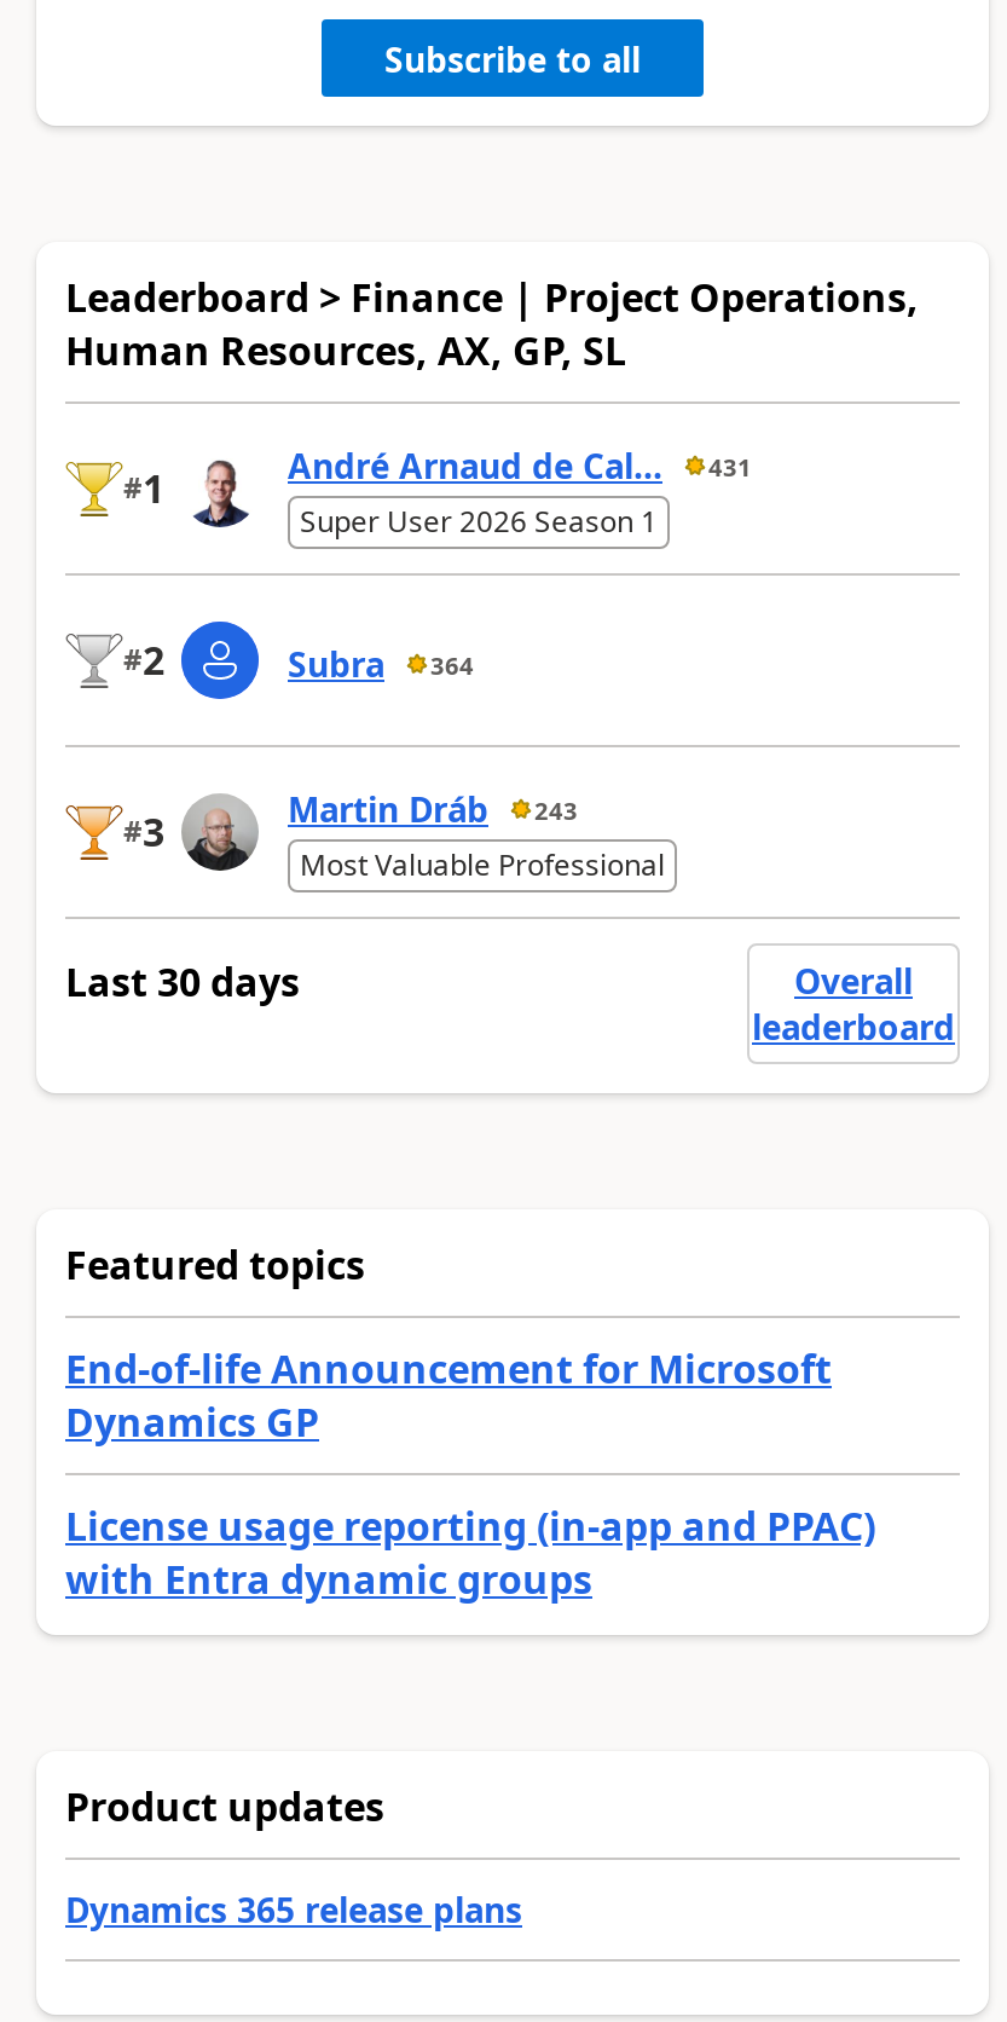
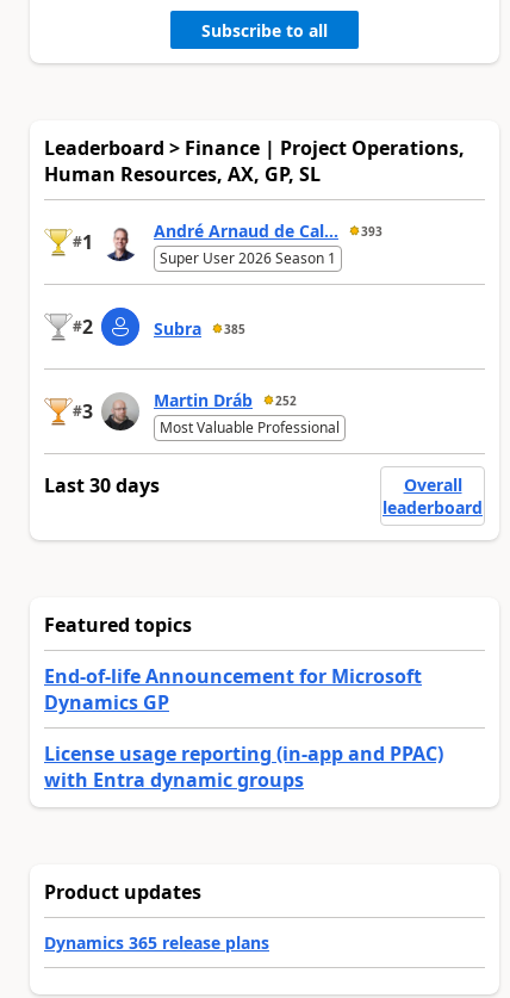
[288,443,752,489] André Arnaud de Cal... 431 -> [154,220,382,242] André Arnaud de Cal... 393
[288,641,474,687] Subra 364 -> [154,317,245,340] Subra 385
[288,787,578,833] Martin Dráb 243 -> [154,389,297,412] Martin Dráb 252

